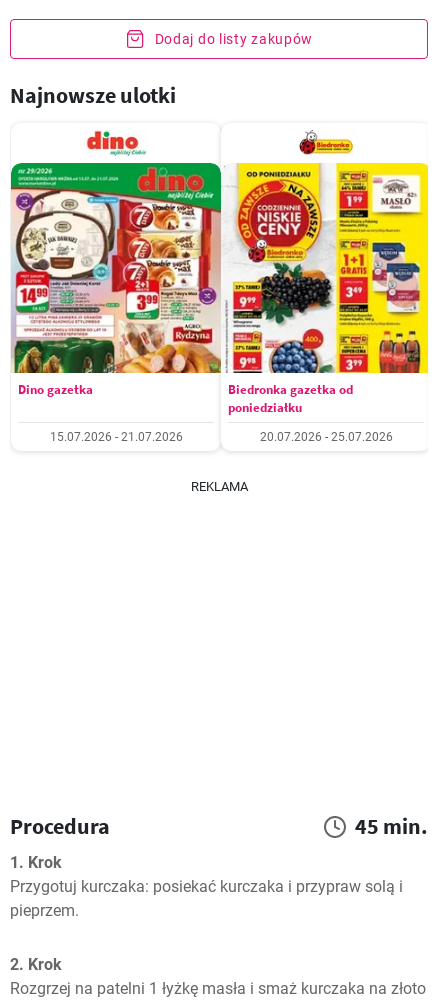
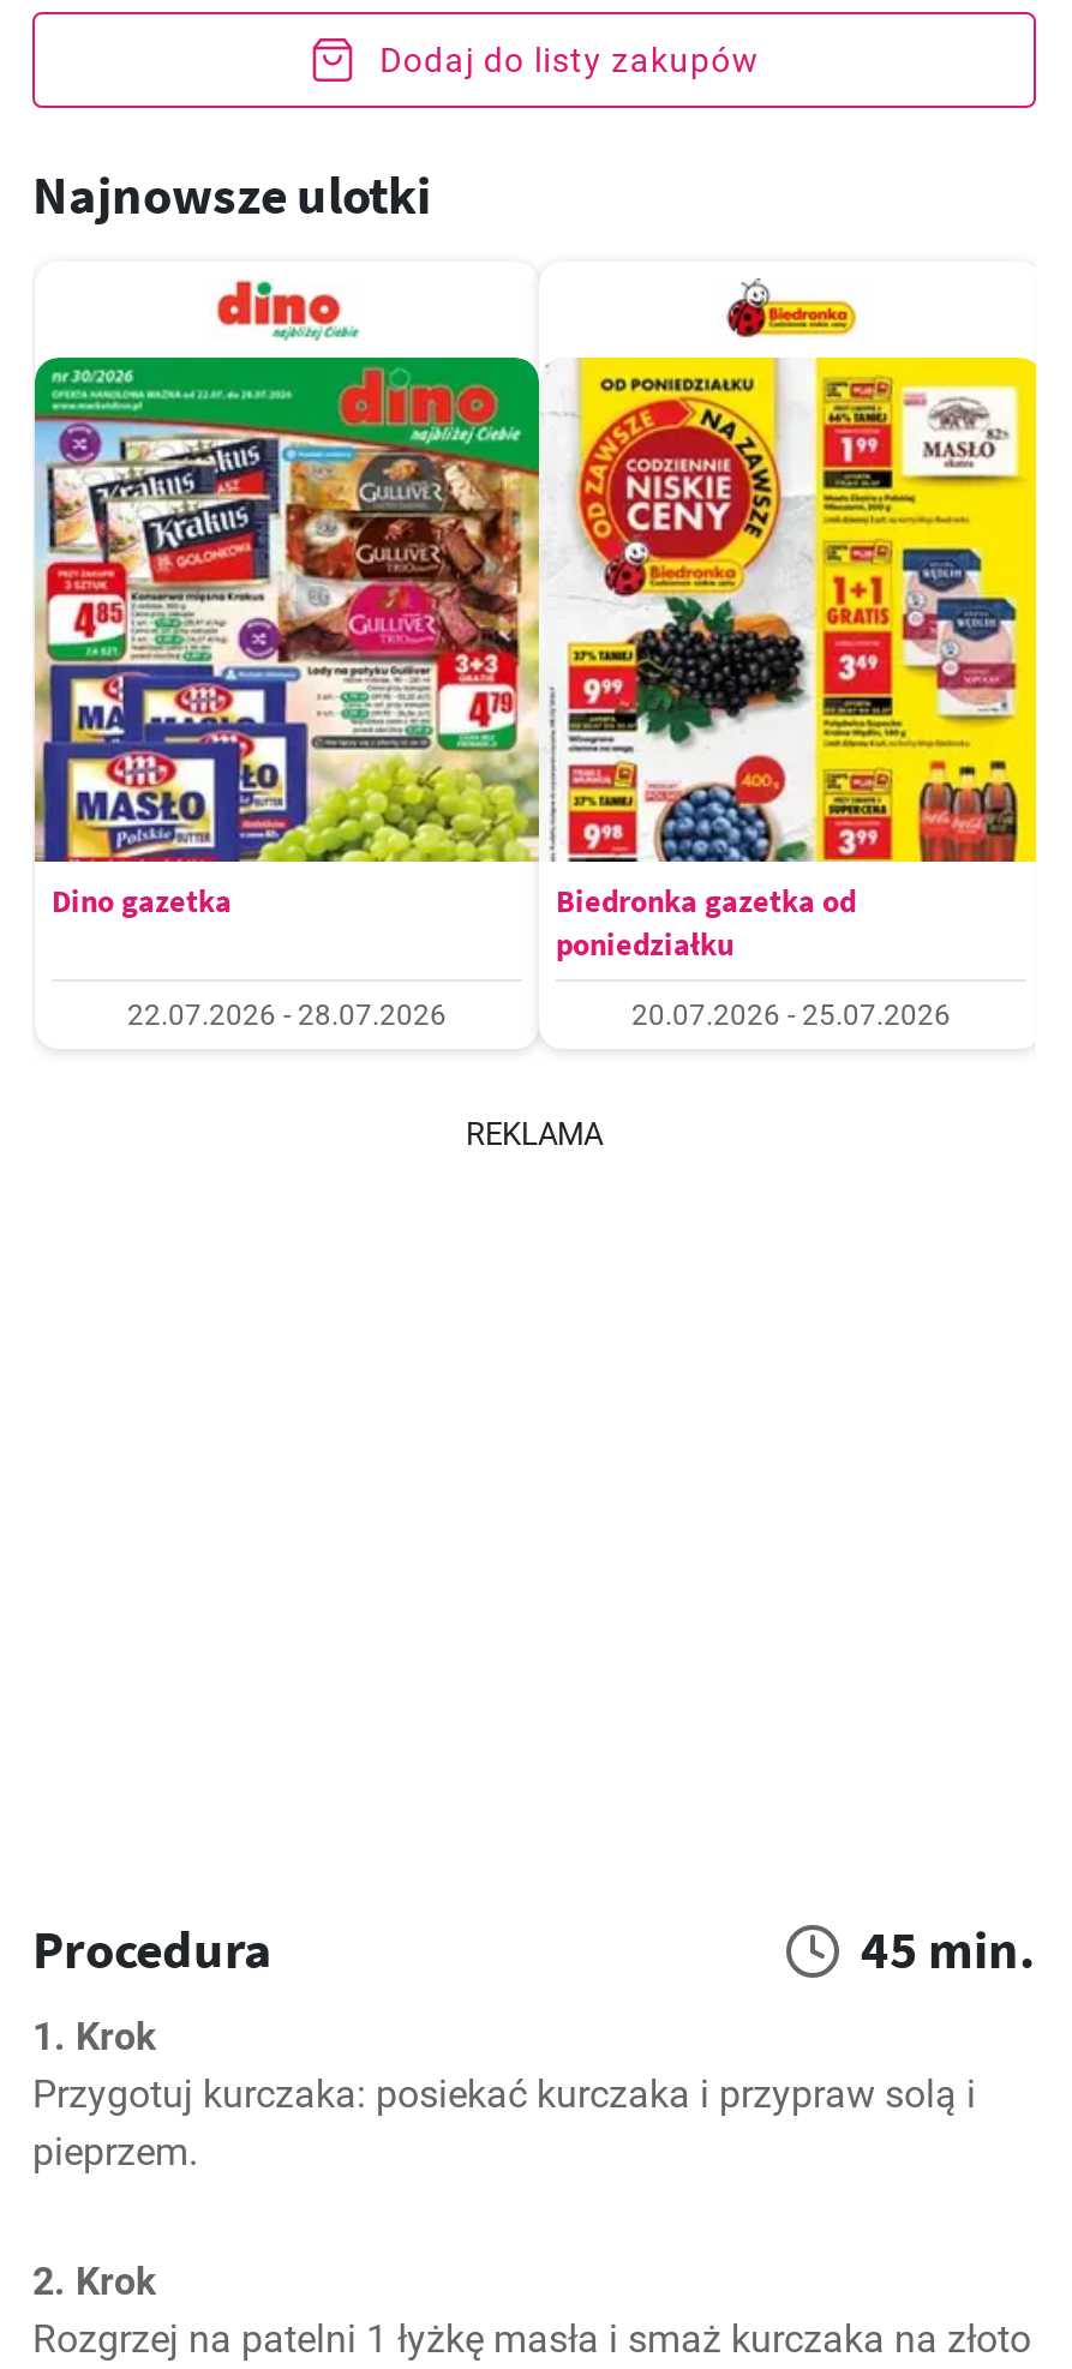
[11,188,221,374] [image] -> [32,418,541,864] [image]
[49,430,182,444] 15.07.2026 - 21.07.2026 -> [127,998,447,1032] 22.07.2026 - 28.07.2026

